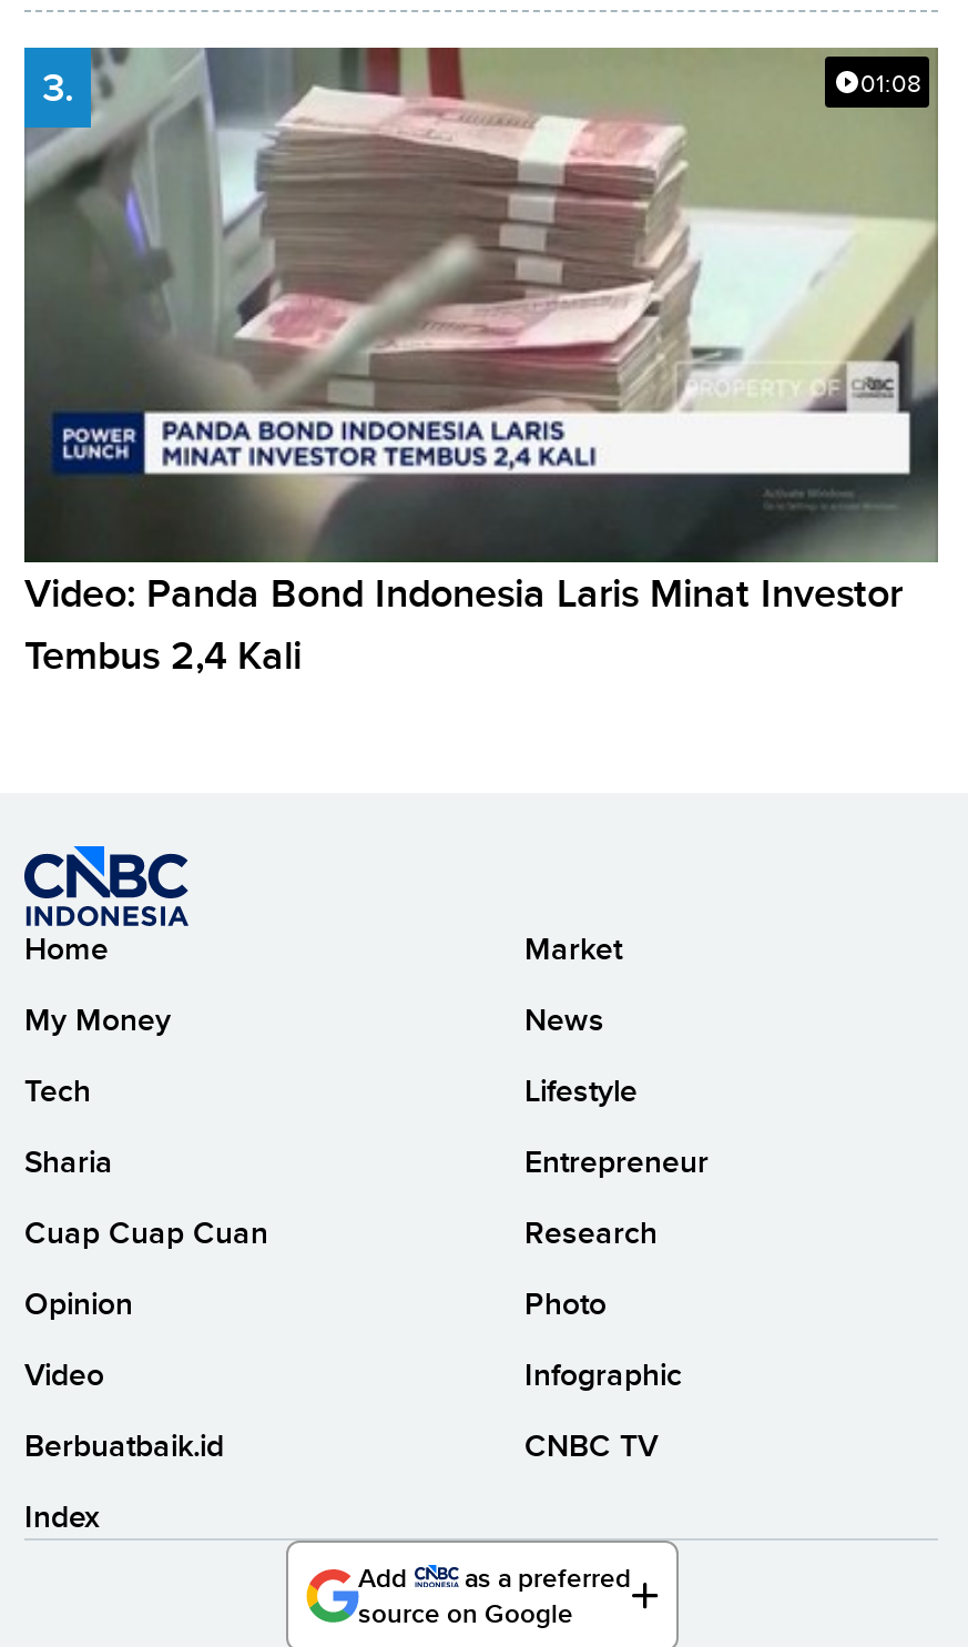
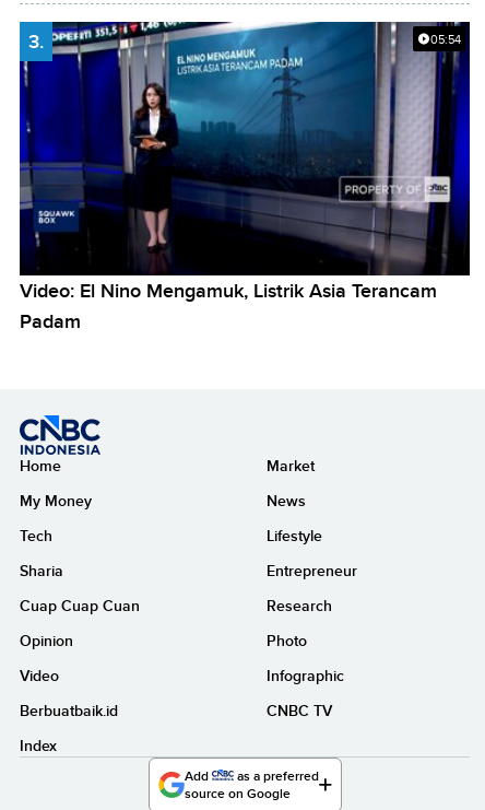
[22,45,940,553] [image] | 01:08 -> [19,21,471,274] [image] | 05:54
[24,571,903,677] Video: Panda Bond Indonesia Laris Minat Investor | Tembus 2,4 Kali -> [20,280,437,332] Video: El Nino Mengamuk, Listrik Asia Terancam | Padam

